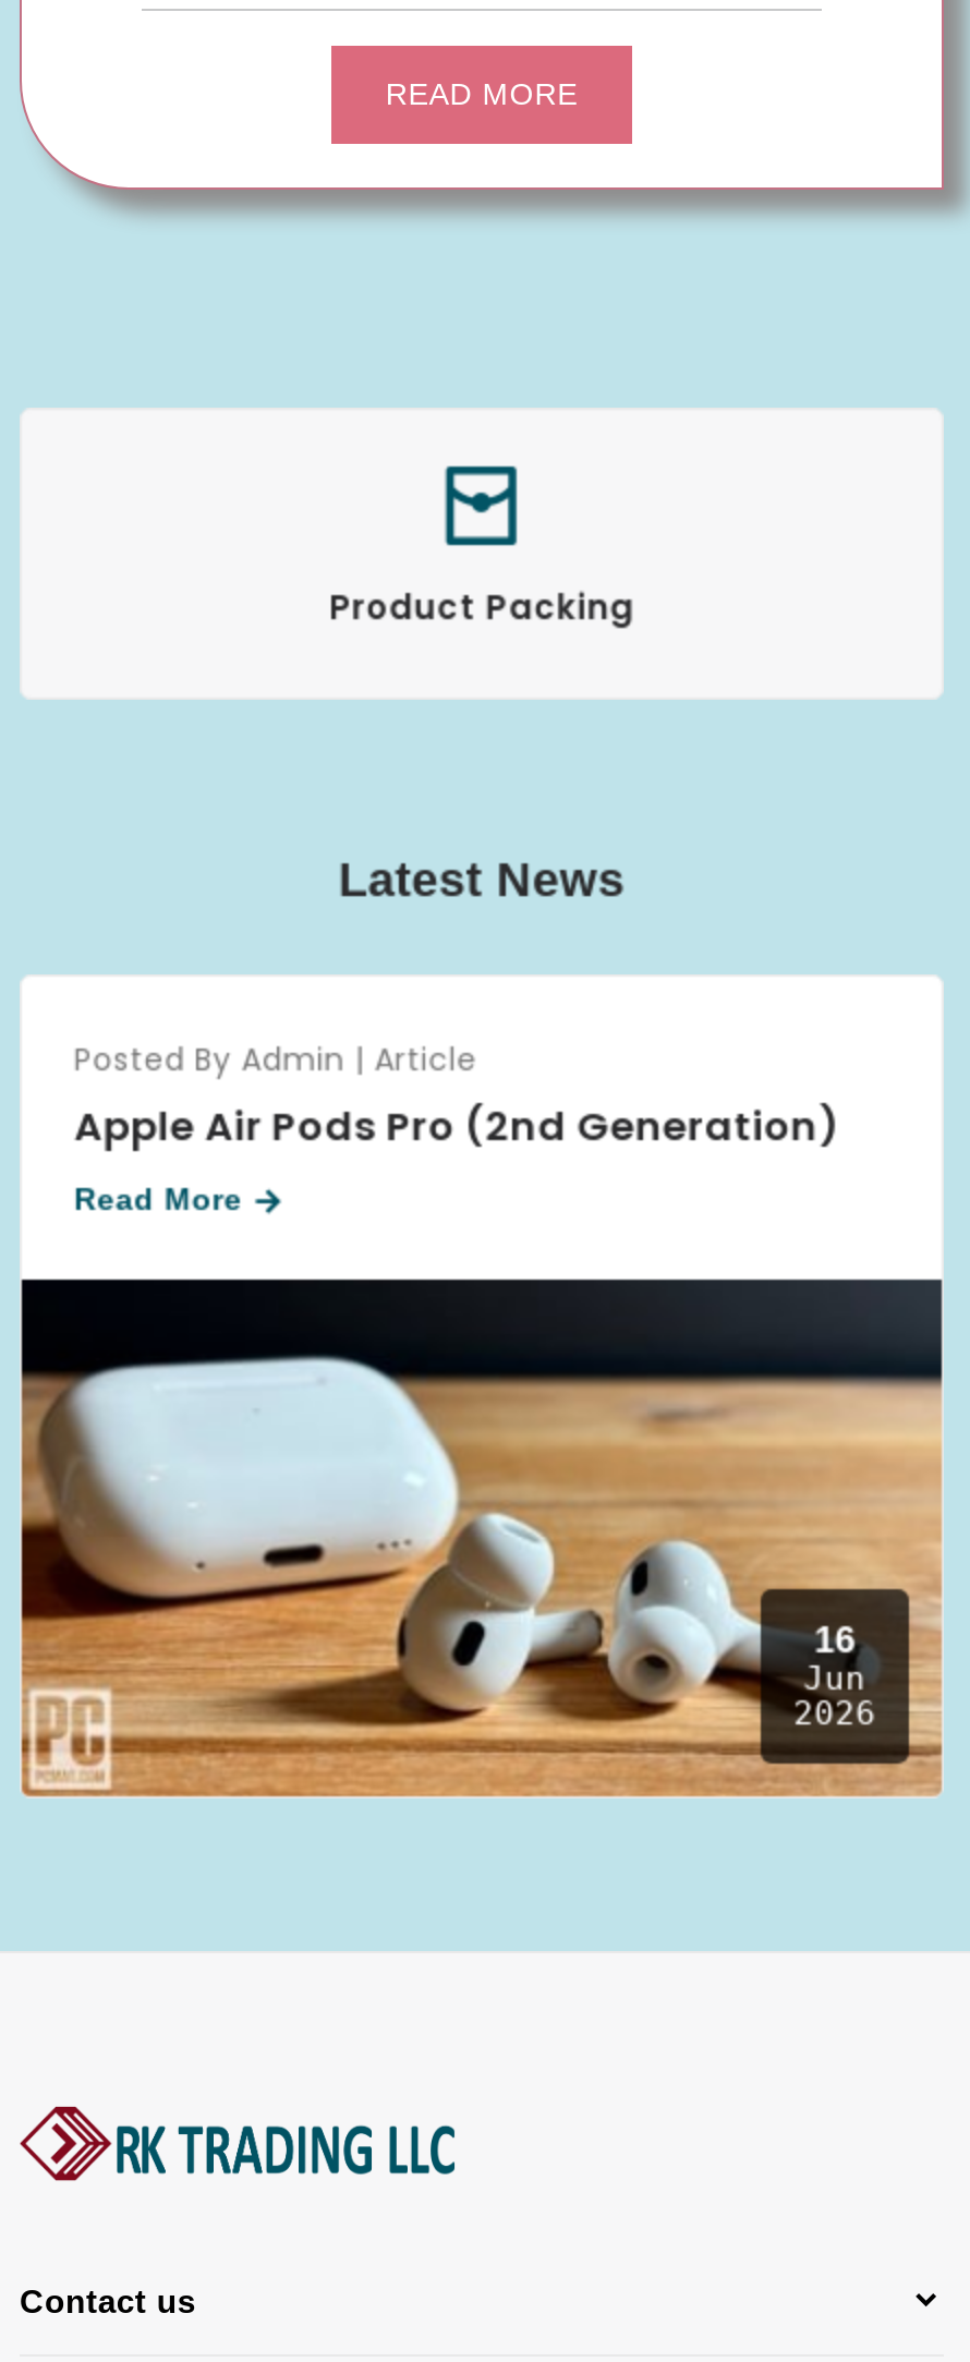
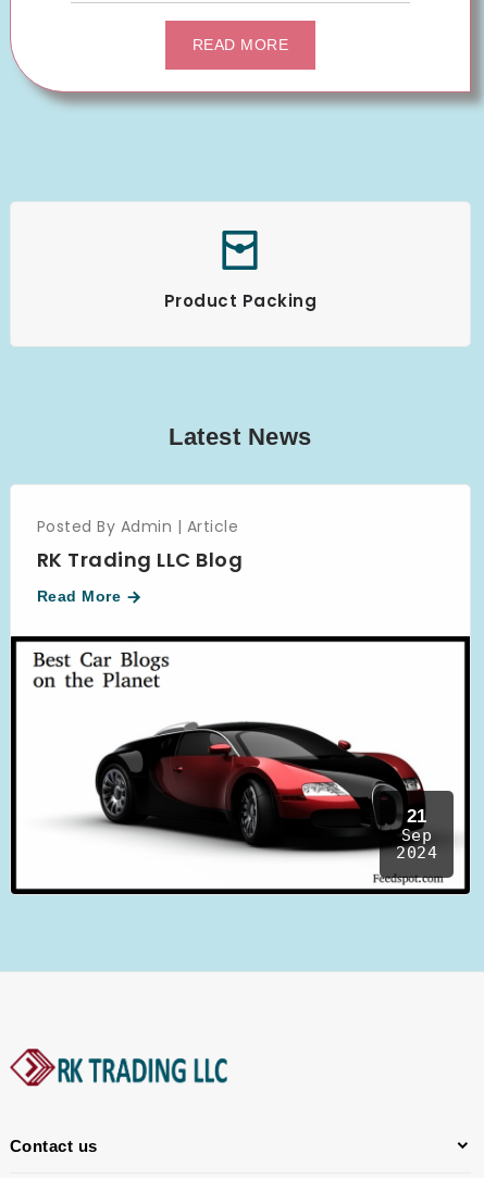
[74,1099,841,1153] Apple Air Pods Pro (2nd Generation) -> [37,546,243,573] RK Trading LLC Blog
[20,1280,944,1798] [image] | 16 | Jun | 2026 -> [10,637,471,895] [image] | 21 | Sep | 2024

